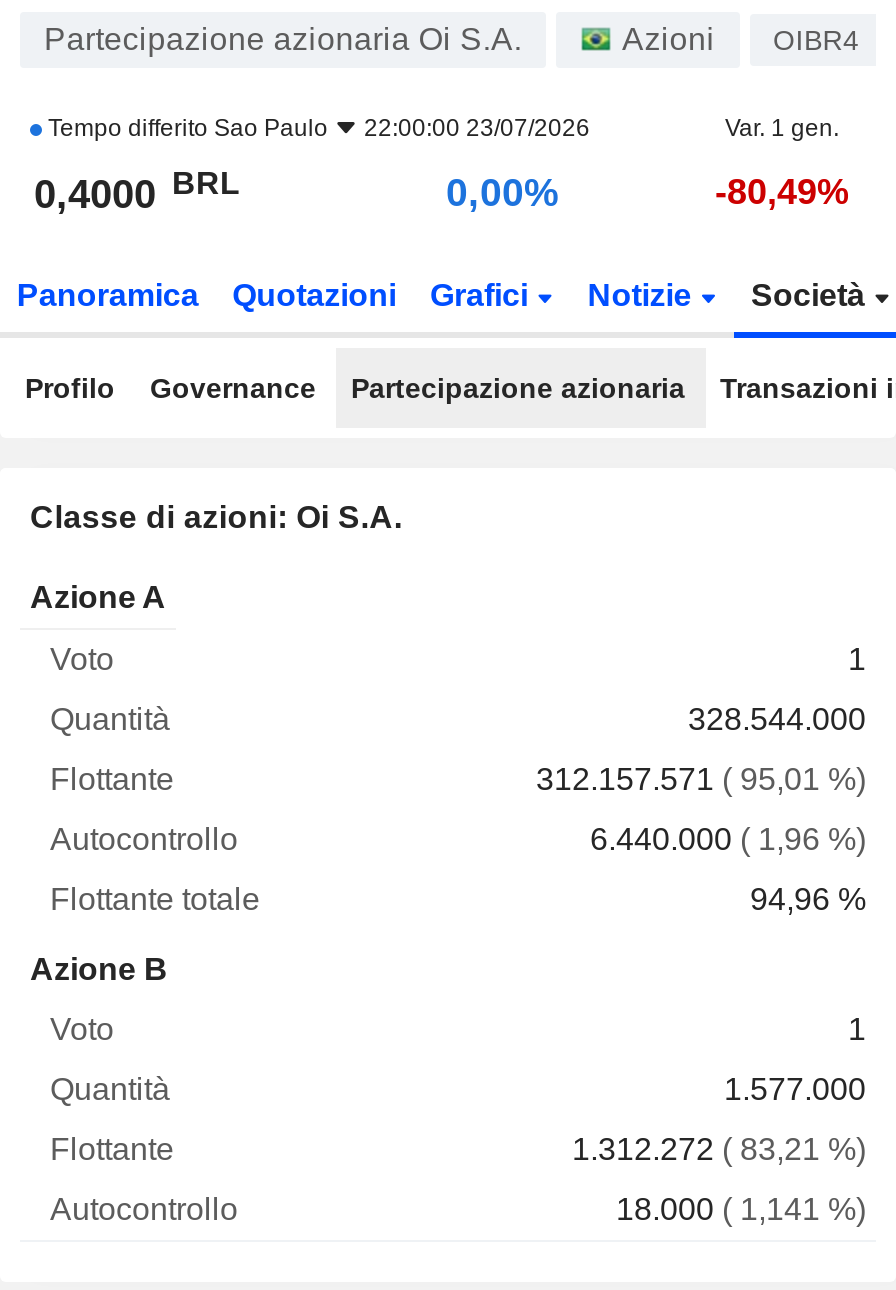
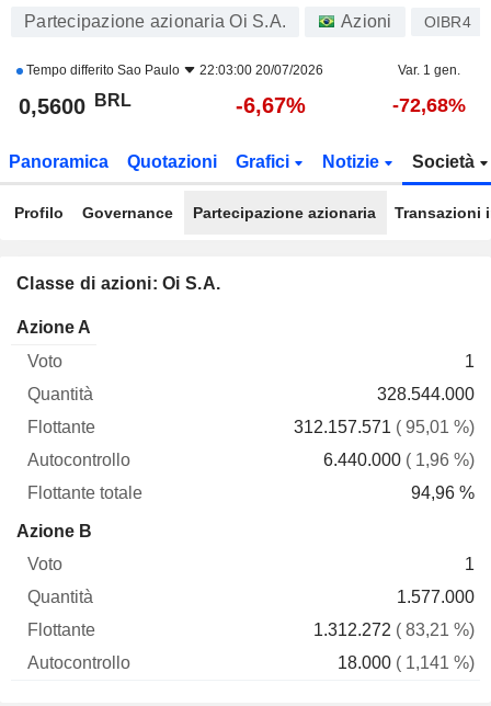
[42,114,590,142] Tempo differito Sao Paulo 22:00:00 23/07/2026 -> [23,62,323,78] Tempo differito Sao Paulo 22:03:00 20/07/2026
[34,165,240,216] 0,4000 BRL -> [19,90,132,118] 0,5600 BRL
[446,170,560,214] 0,00% -> [236,93,306,117] -6,67%
[715,172,849,212] -80,49% -> [392,94,465,116] -72,68%

